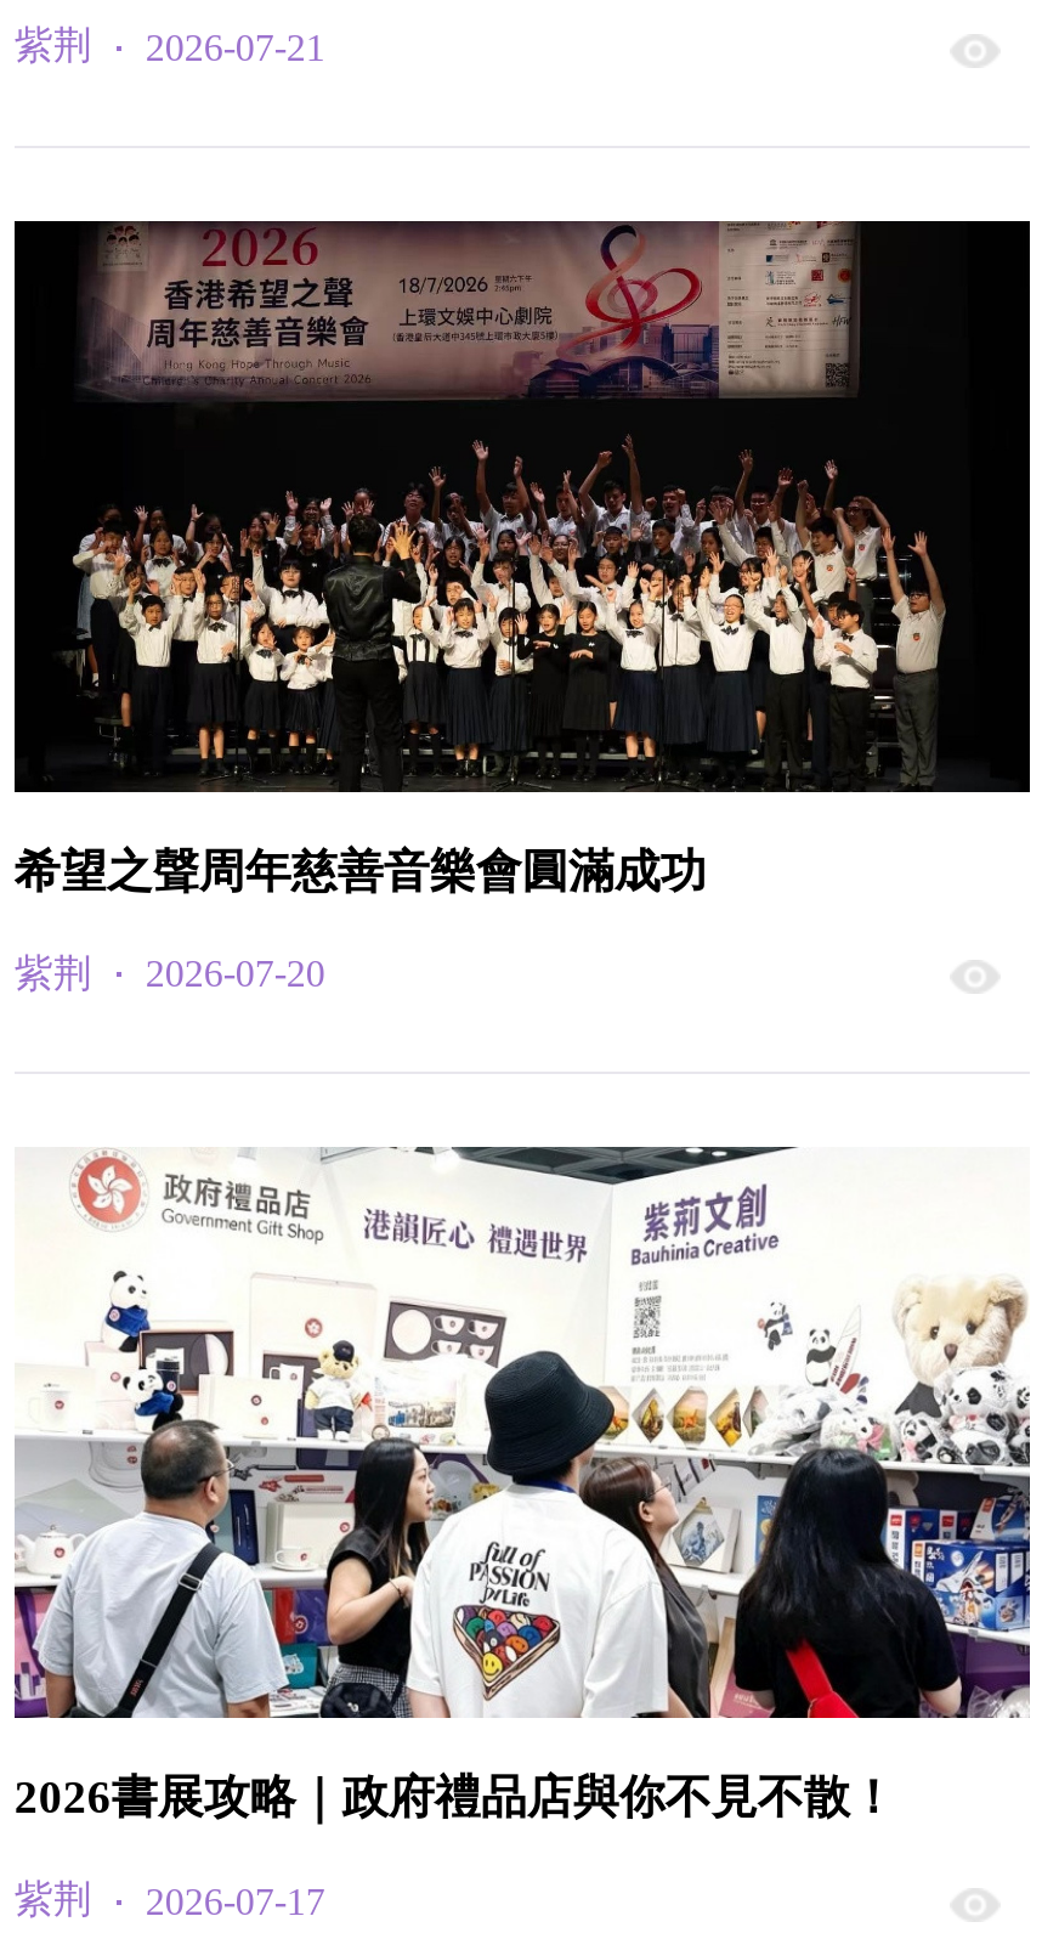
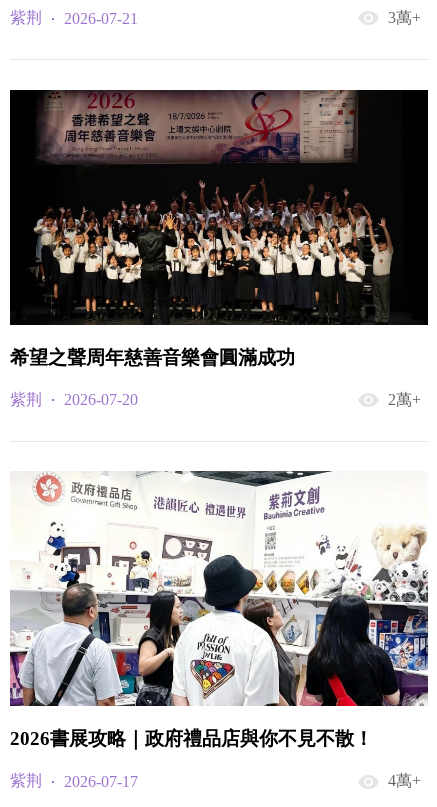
none -> [388,9,421,26] 3萬+
none -> [388,391,421,408] 2萬+
none -> [388,772,421,789] 4萬+

